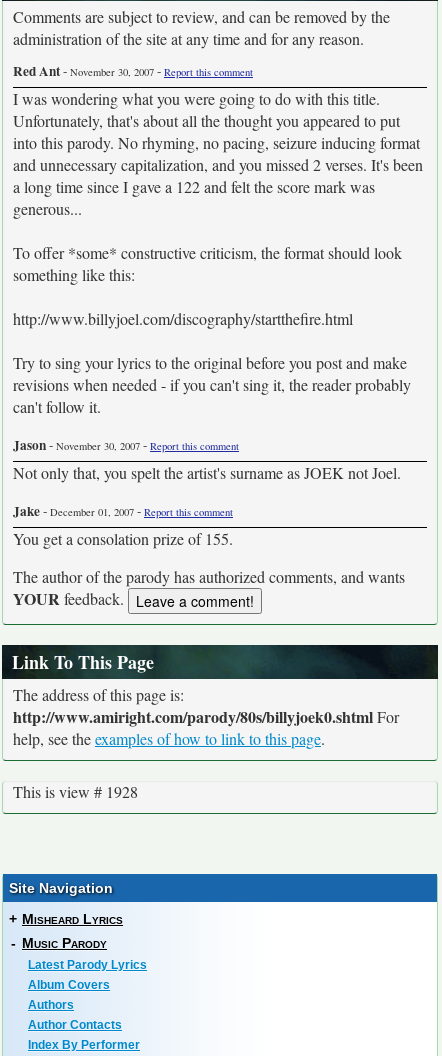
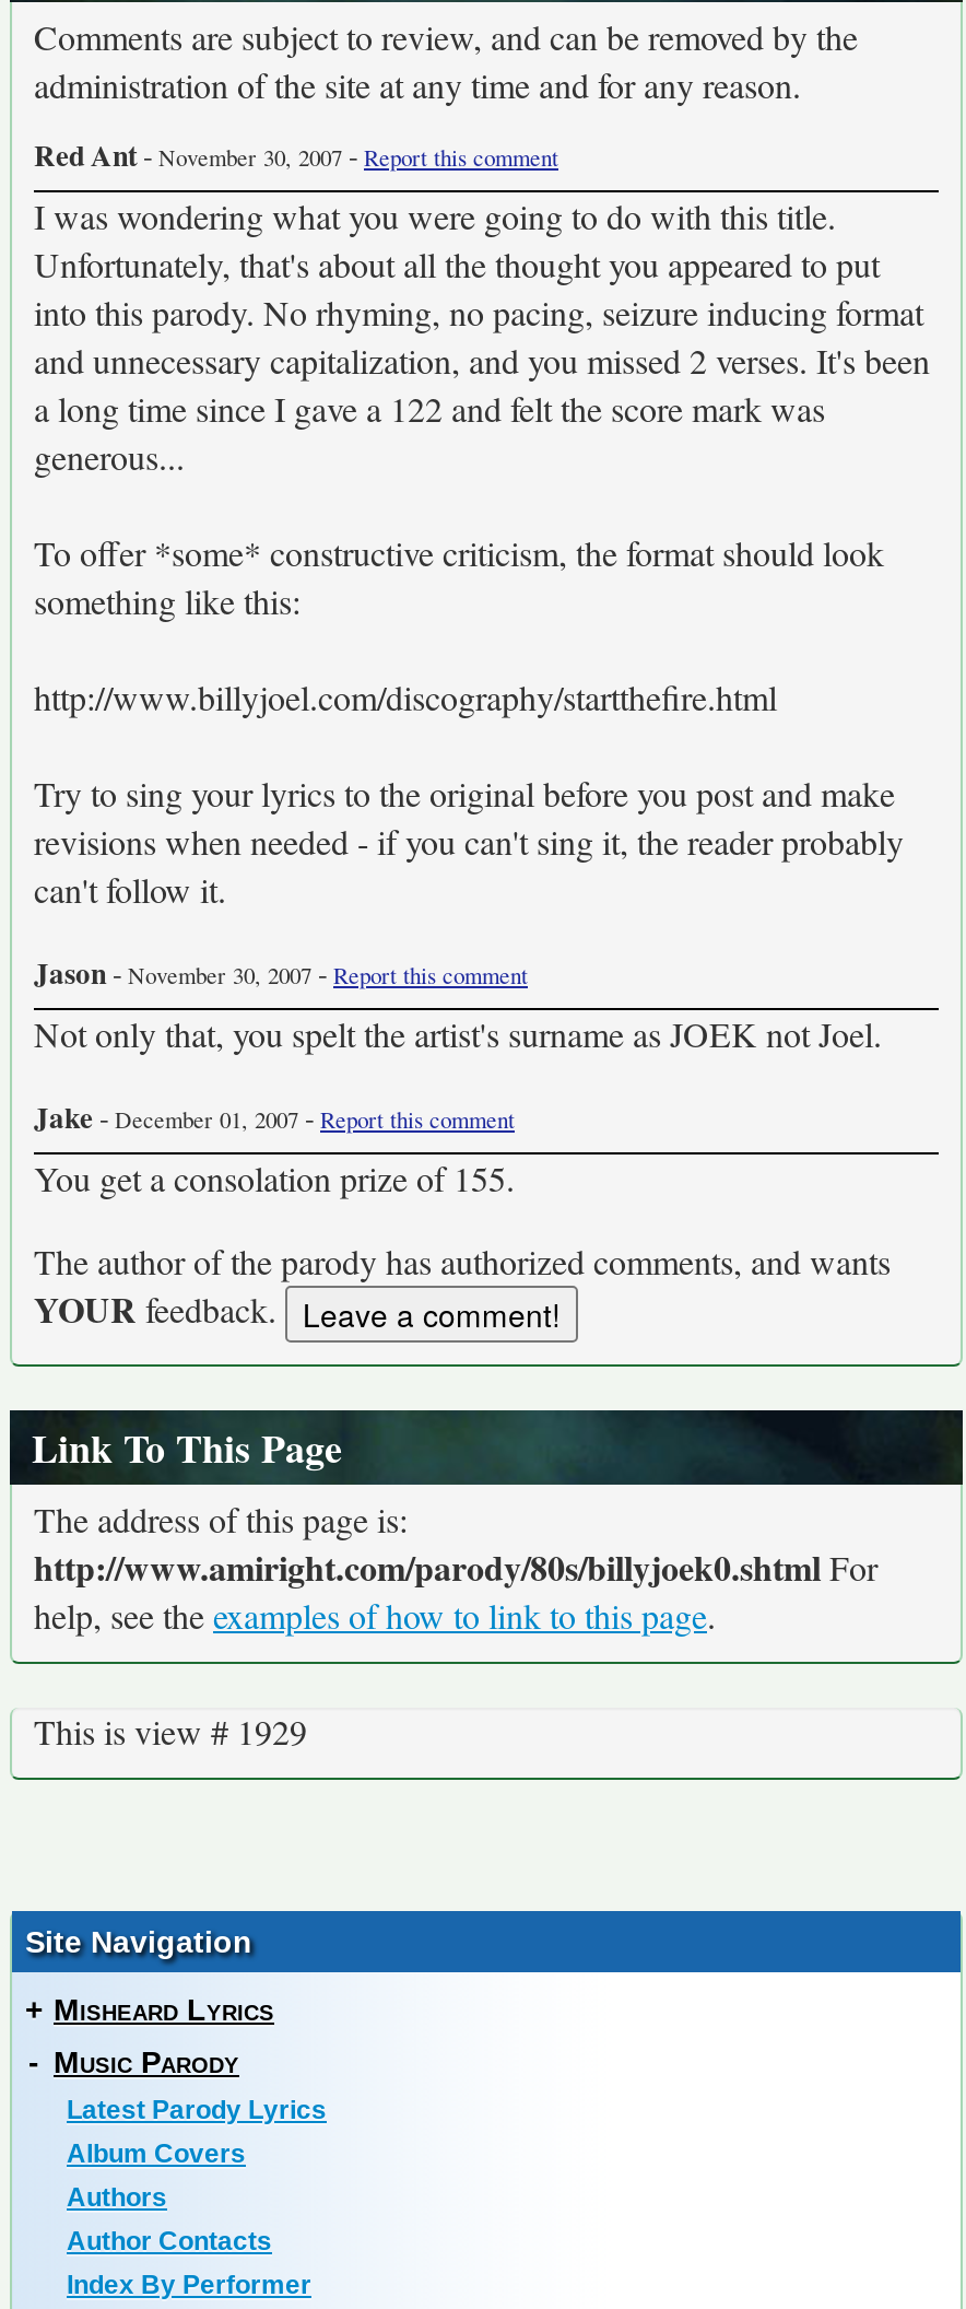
[13,781,138,802] This is view # 1928 -> [34,1709,307,1754] This is view # 1929

